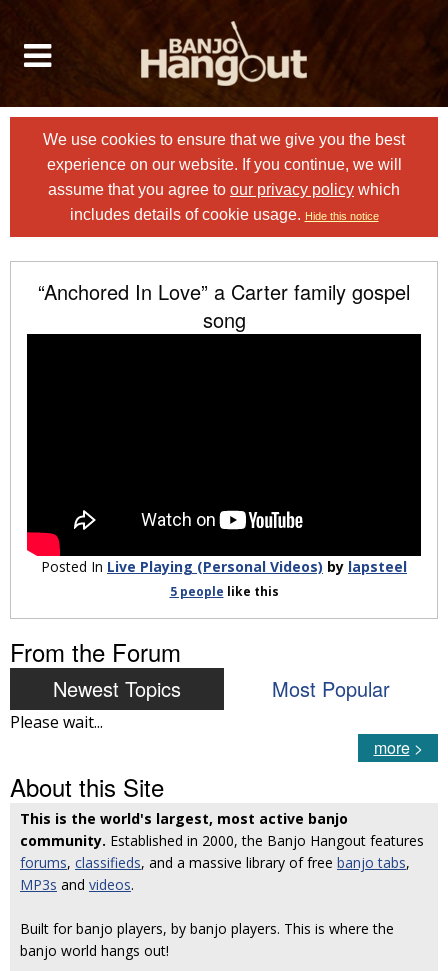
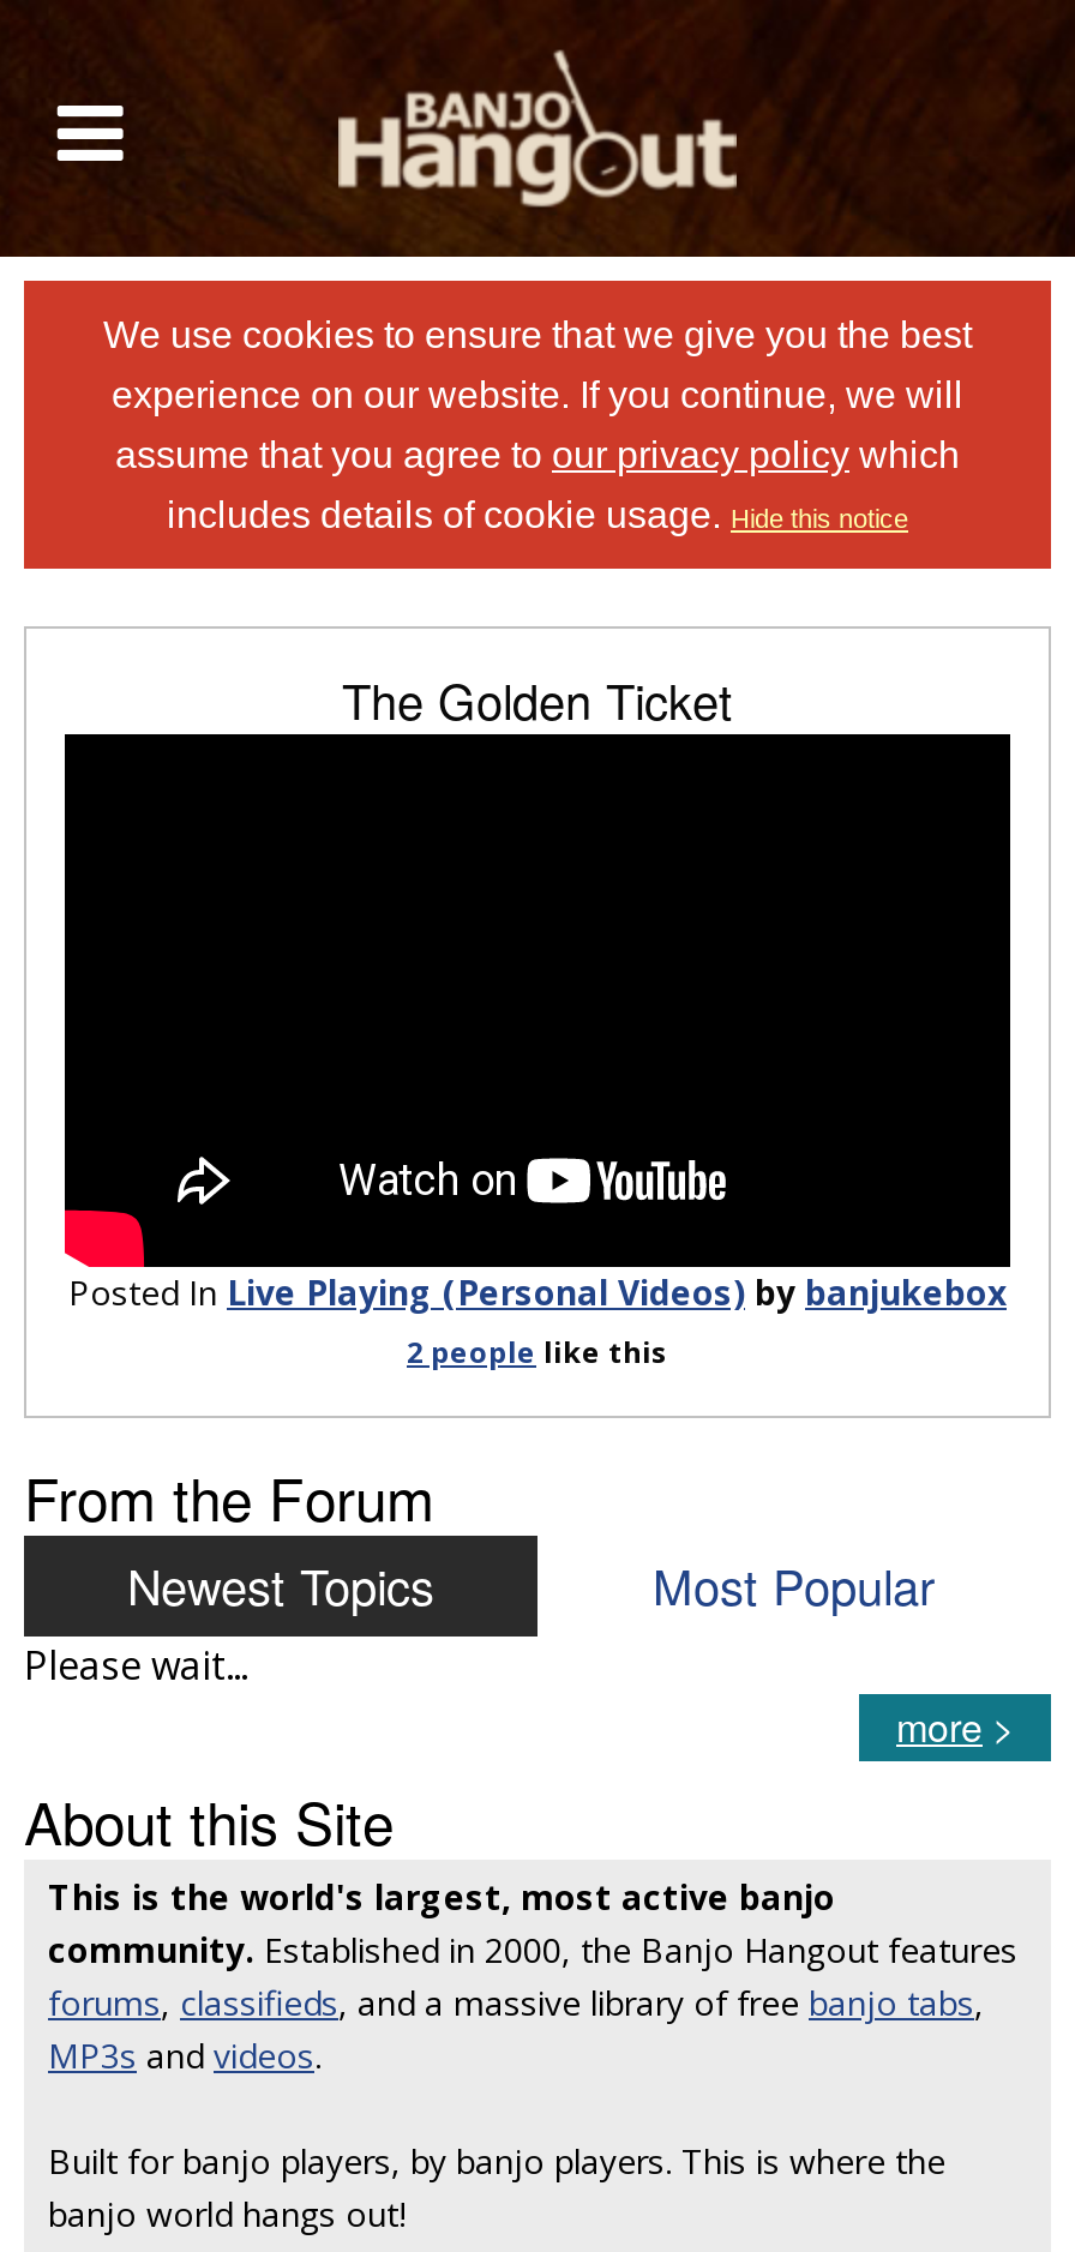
[38,277,410,334] “Anchored In Love” a Carter family gospel | song -> [342,665,733,734] The Golden Ticket
[41,557,407,600] Posted InLive Playing (Personal Videos)bylapsteel | 5 people like this -> [68,1268,1007,1372] Posted InLive Playing (Personal Videos)bybanjukebox | 2 people like this

